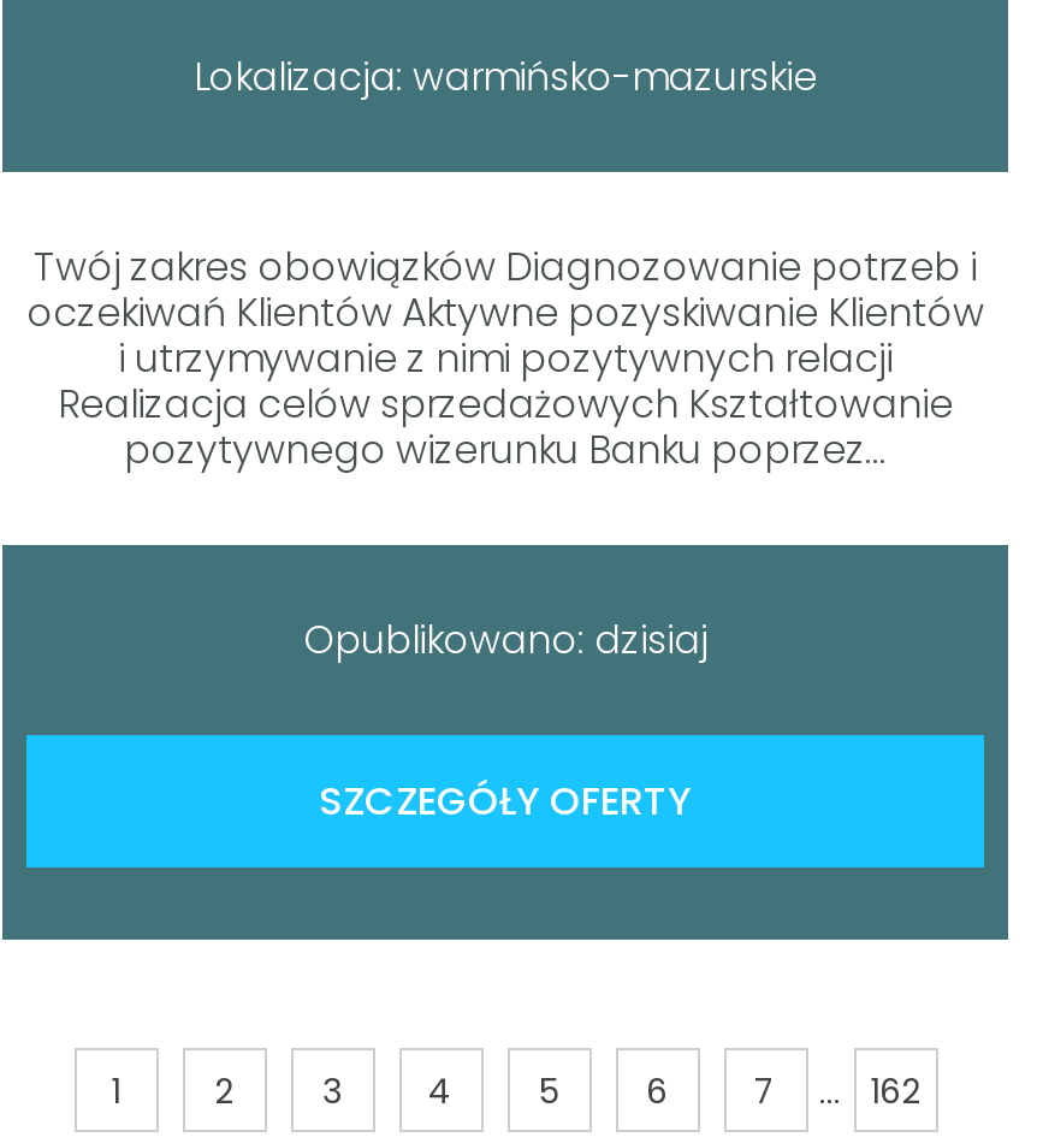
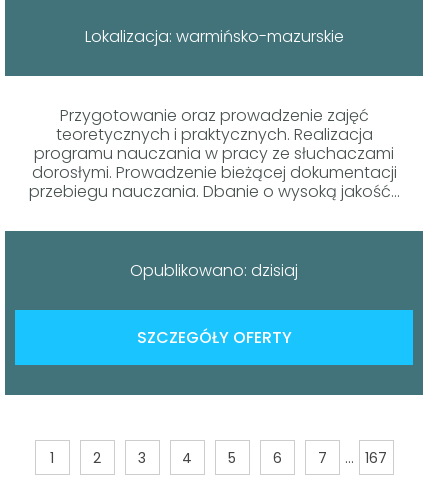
[26,238,984,477] Twój zakres obowiązków Diagnozowanie potrzeb i | oczekiwań Klientów Aktywne pozyskiwanie Klientów | i utrzymywanie z nimi pozytywnych relacji | Realizacja celów sprzedażowych Kształtowanie | pozytywnego wizerunku Banku poprzez... -> [28,104,399,203] Przygotowanie oraz prowadzenie zajęć | teoretycznych i praktycznych. Realizacja | programu nauczania w pracy ze słuchaczami | dorosłymi. Prowadzenie bieżącej dokumentacji | przebiegu nauczania. Dbanie o wysoką jakość...
[111,1061,920,1117] 1 2 3 4 5 6 7 ... 162 -> [50,446,387,469] 1 2 3 4 5 6 7 ... 167

